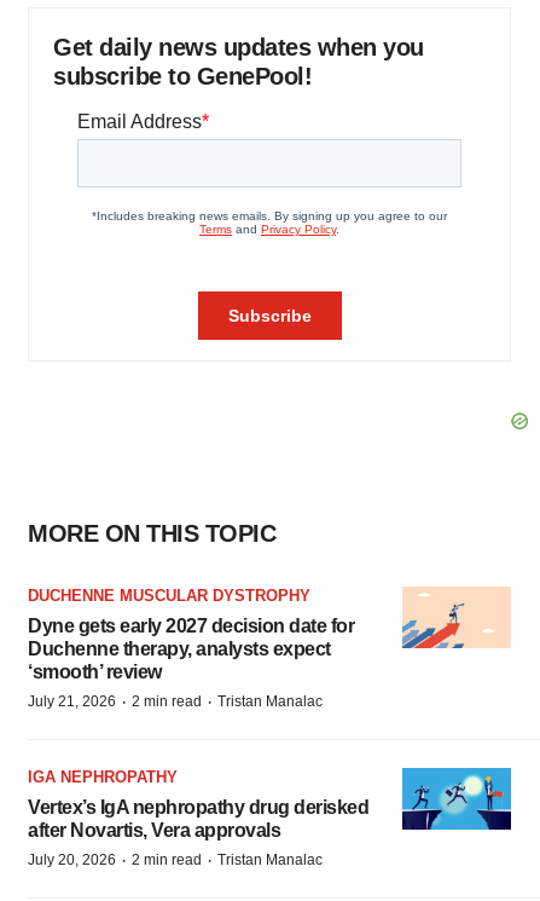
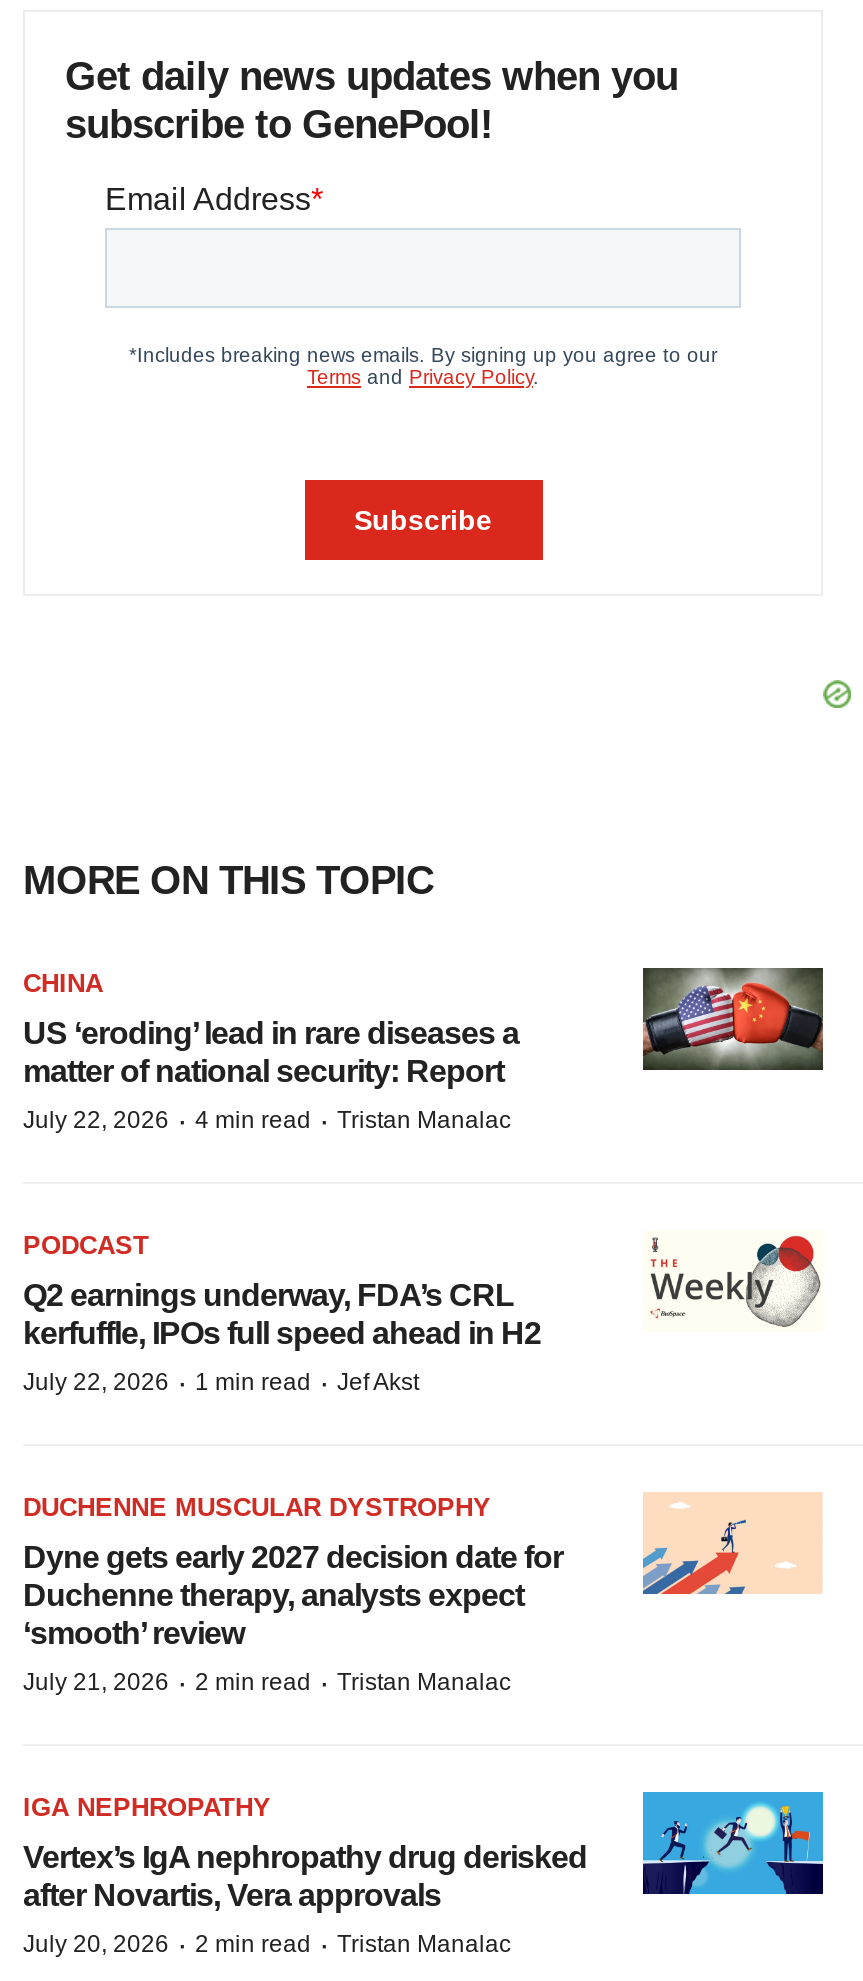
none -> [23,968,519,1138] CHINA | US ‘eroding’ lead in rare diseases a | matter of national security: Report | July 22, 2026 · 4 min read · Tristan Manalac
none -> [23,1230,541,1400] PODCAST | Q2 earnings underway, FDA’s CRL | kerfuffle, IPOs full speed ahead in H2 | July 22, 2026 · 1 min read · Jef Akst
none -> [641,966,825,1072] [image]
none -> [649,1234,823,1330] [image]

